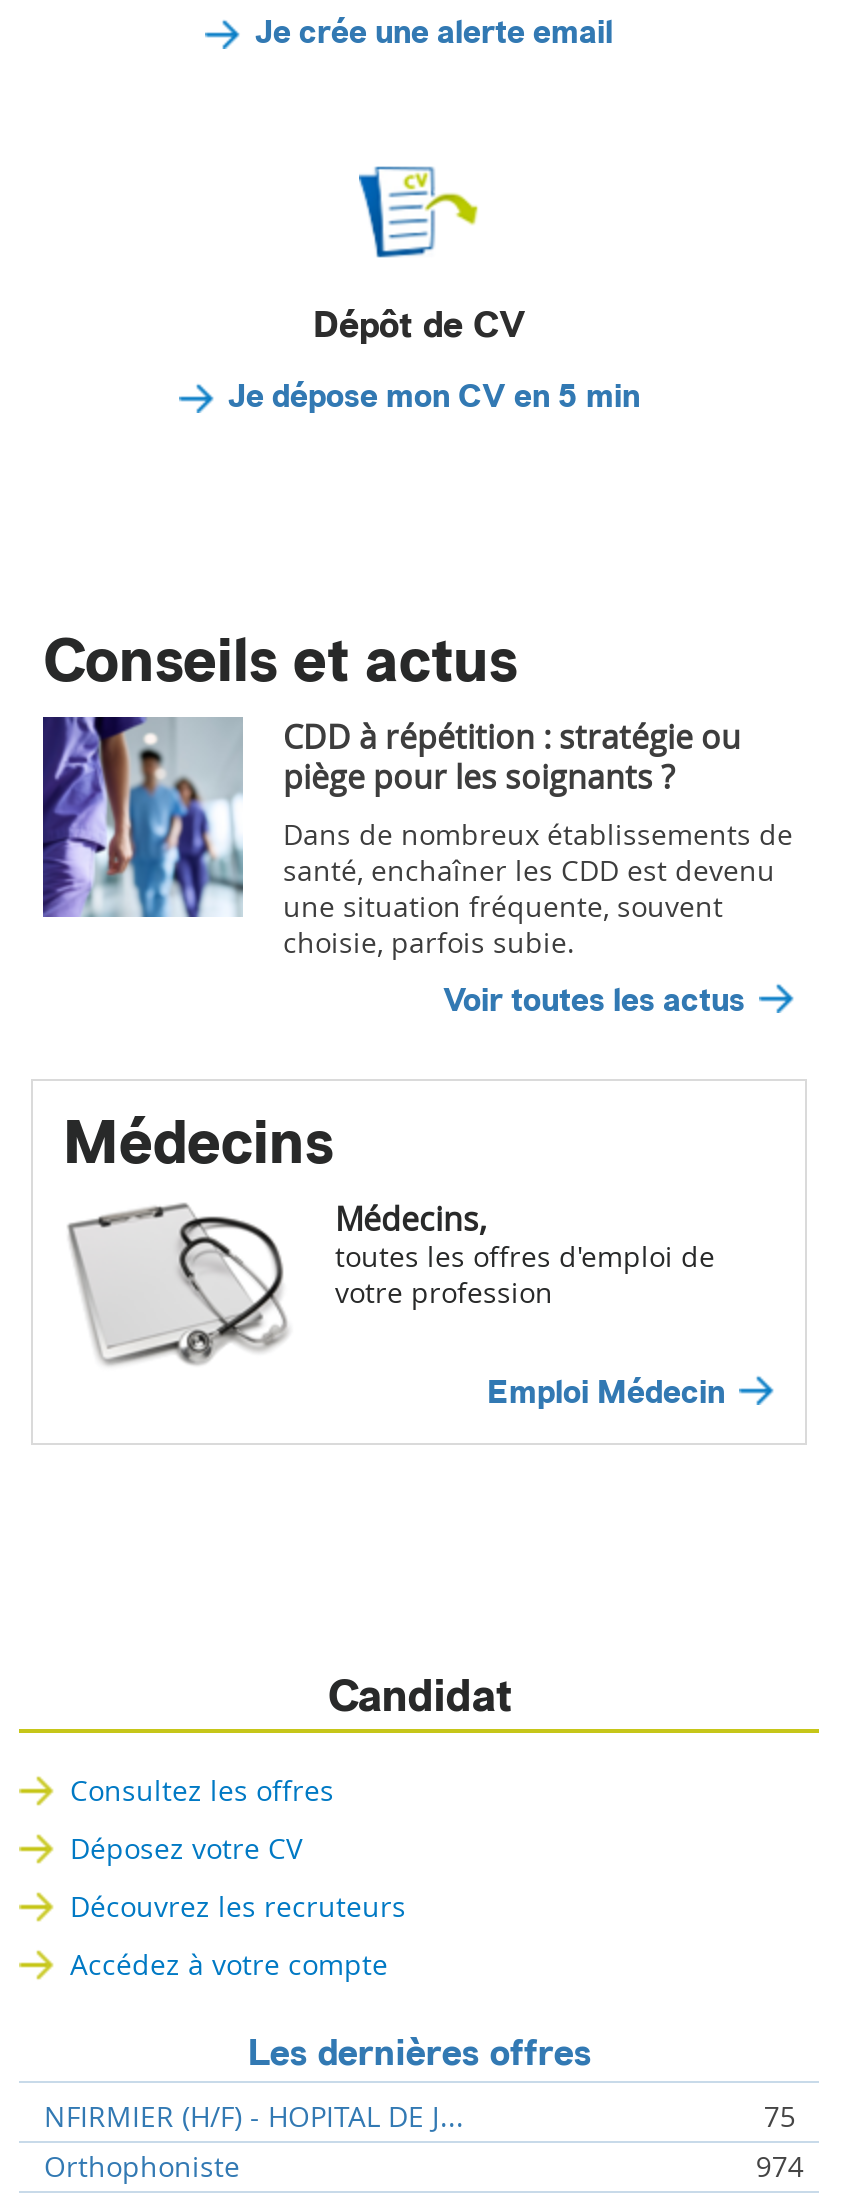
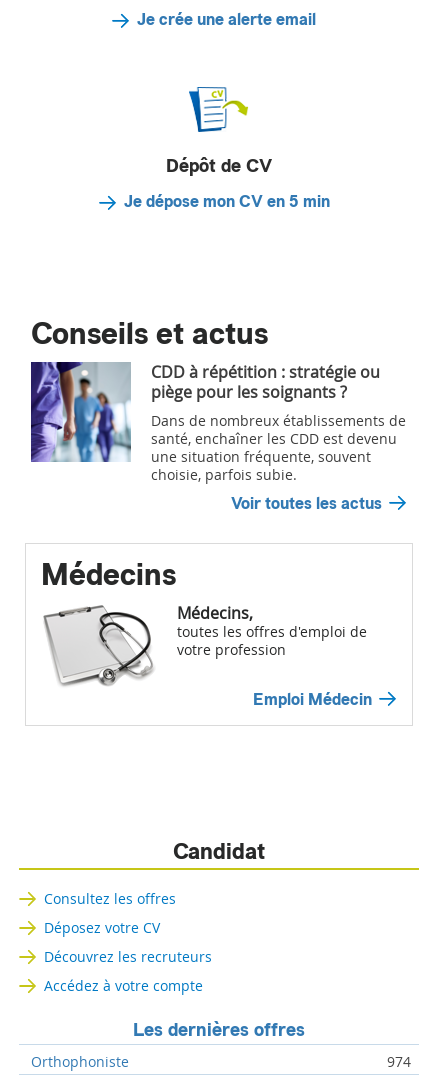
[44,2097,796,2135] NFIRMIER (H/F) - HOPITAL DE J... | 75 -> none

